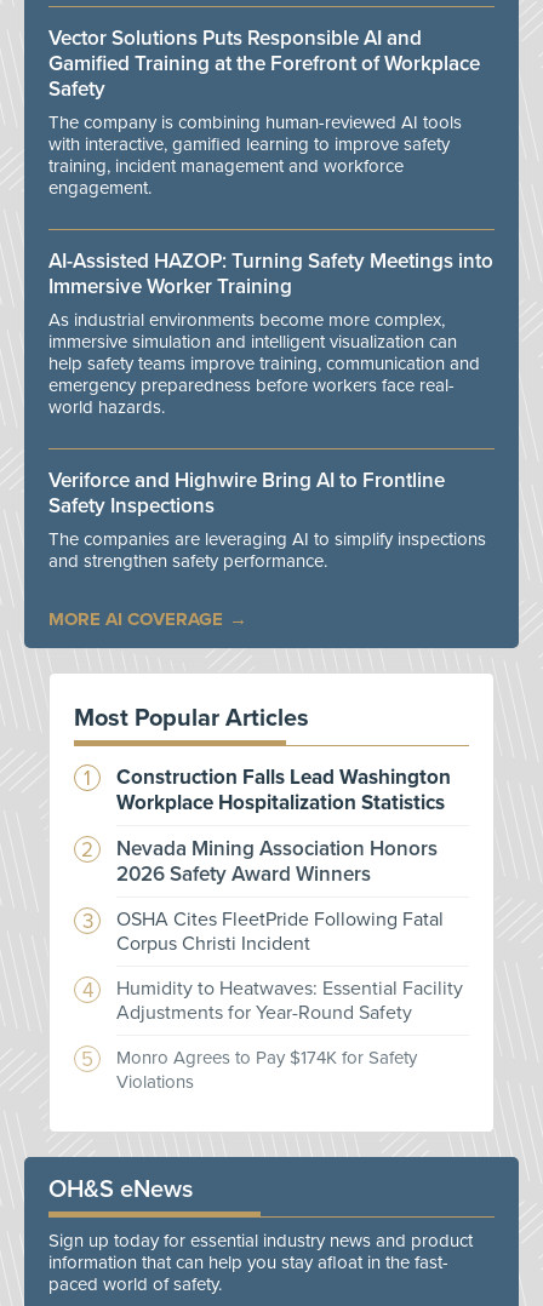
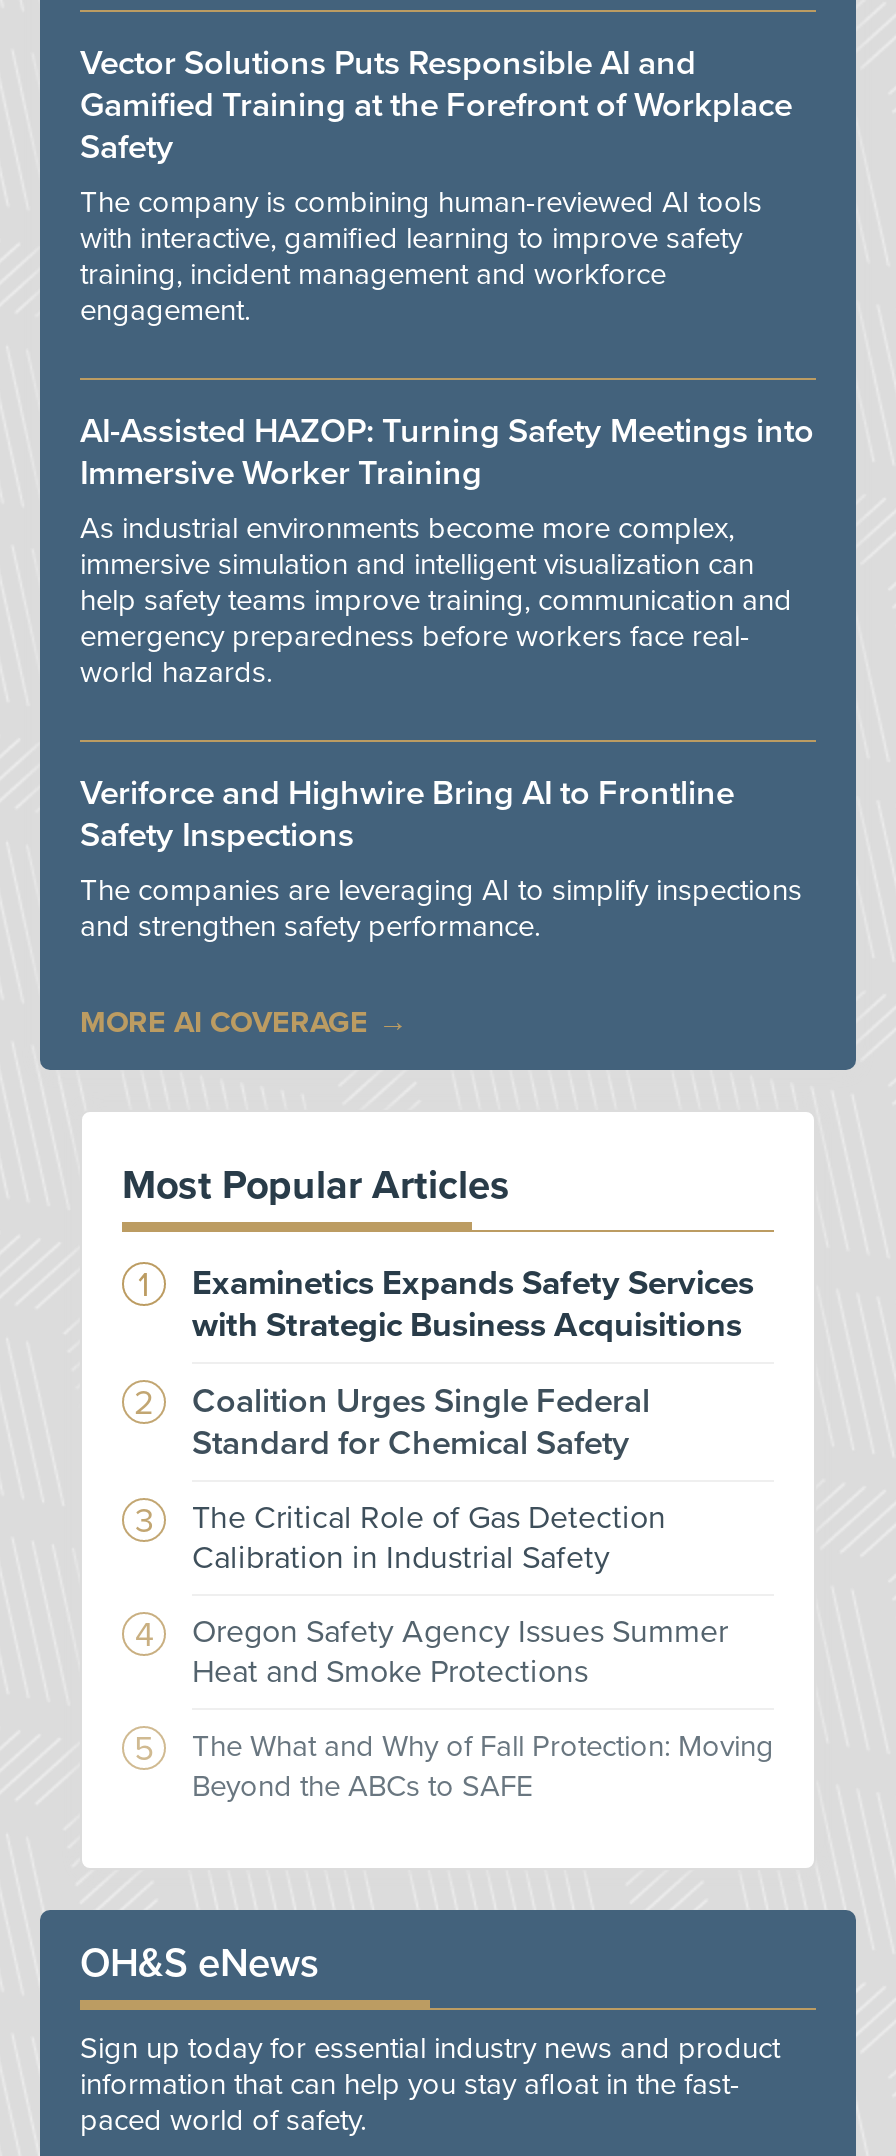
[116,764,451,815] Construction Falls Lead Washington | Workplace Hospitalization Statistics -> [192,1262,754,1346] Examinetics Expands Safety Services | with Strategic Business Acquisitions
[116,836,438,887] Nevada Mining Association Honors | 2026 Safety Award Winners -> [192,1380,650,1464] Coalition Urges Single Federal | Standard for Chemical Safety
[116,907,444,956] OSHA Cites FleetPride Following Fatal | Corpus Christi Incident -> [192,1498,666,1578] The Critical Role of Gas Detection | Calibration in Industrial Safety
[116,976,463,1025] Humidity to Heatwaves: Essential Facility | Adjustments for Year-Round Safety -> [192,1612,728,1692] Oregon Safety Agency Issues Summer | Heat and Smoke Protections
[116,1047,417,1093] Monro Agrees to Pay $174K for Safety | Violations -> [192,1728,774,1804] The What and Why of Fall Protection: Moving | Beyond the ABCs to SAFE

